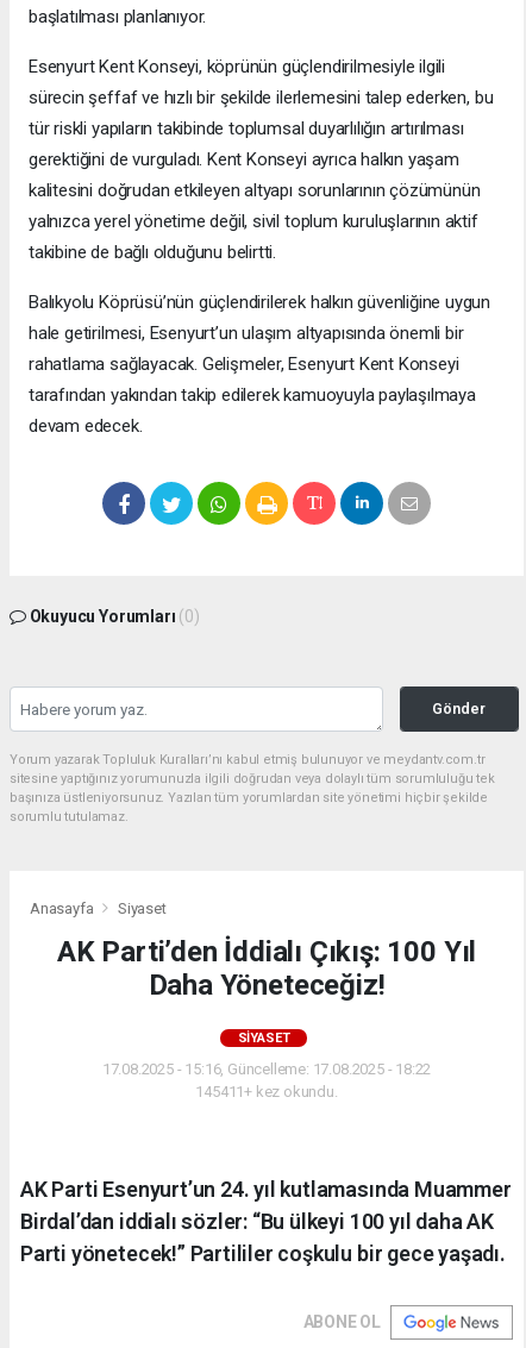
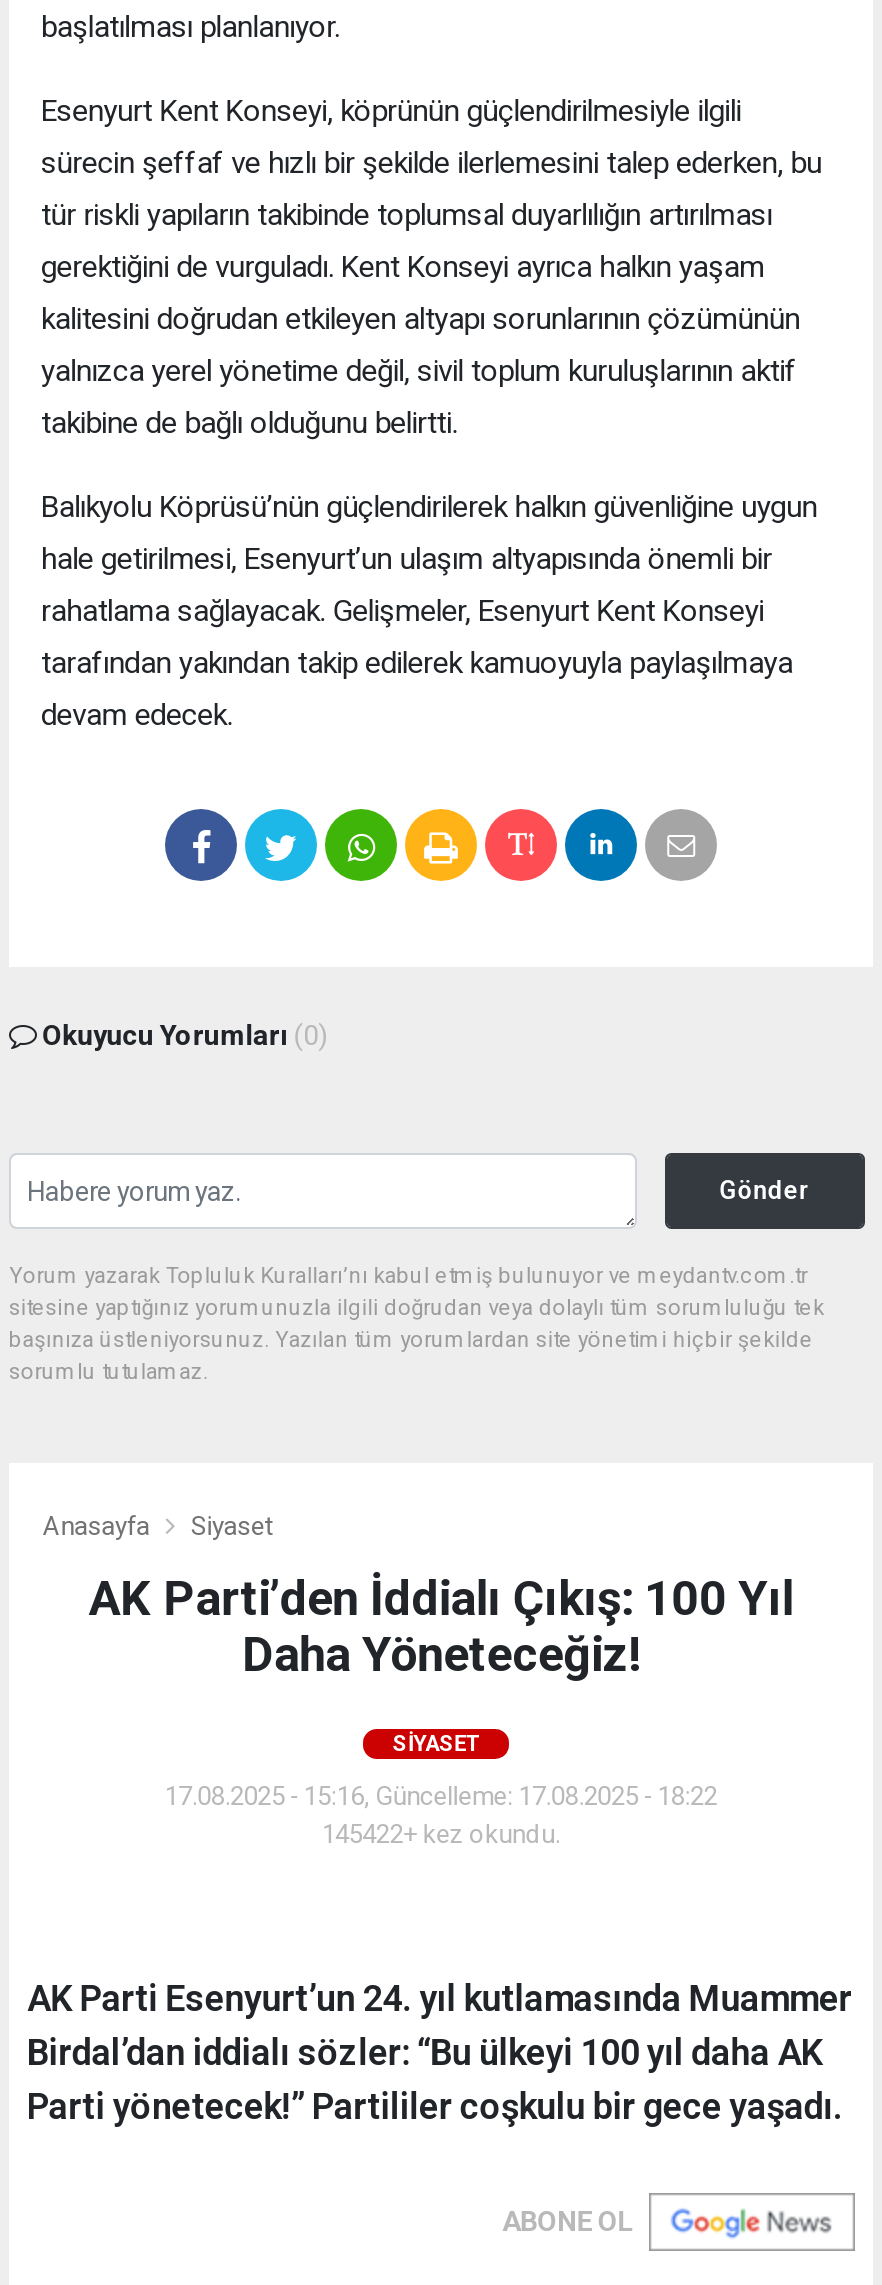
[196,1082,338,1100] 145411+ kez okundu. -> [322,1818,560,1848] 145422+ kez okundu.

